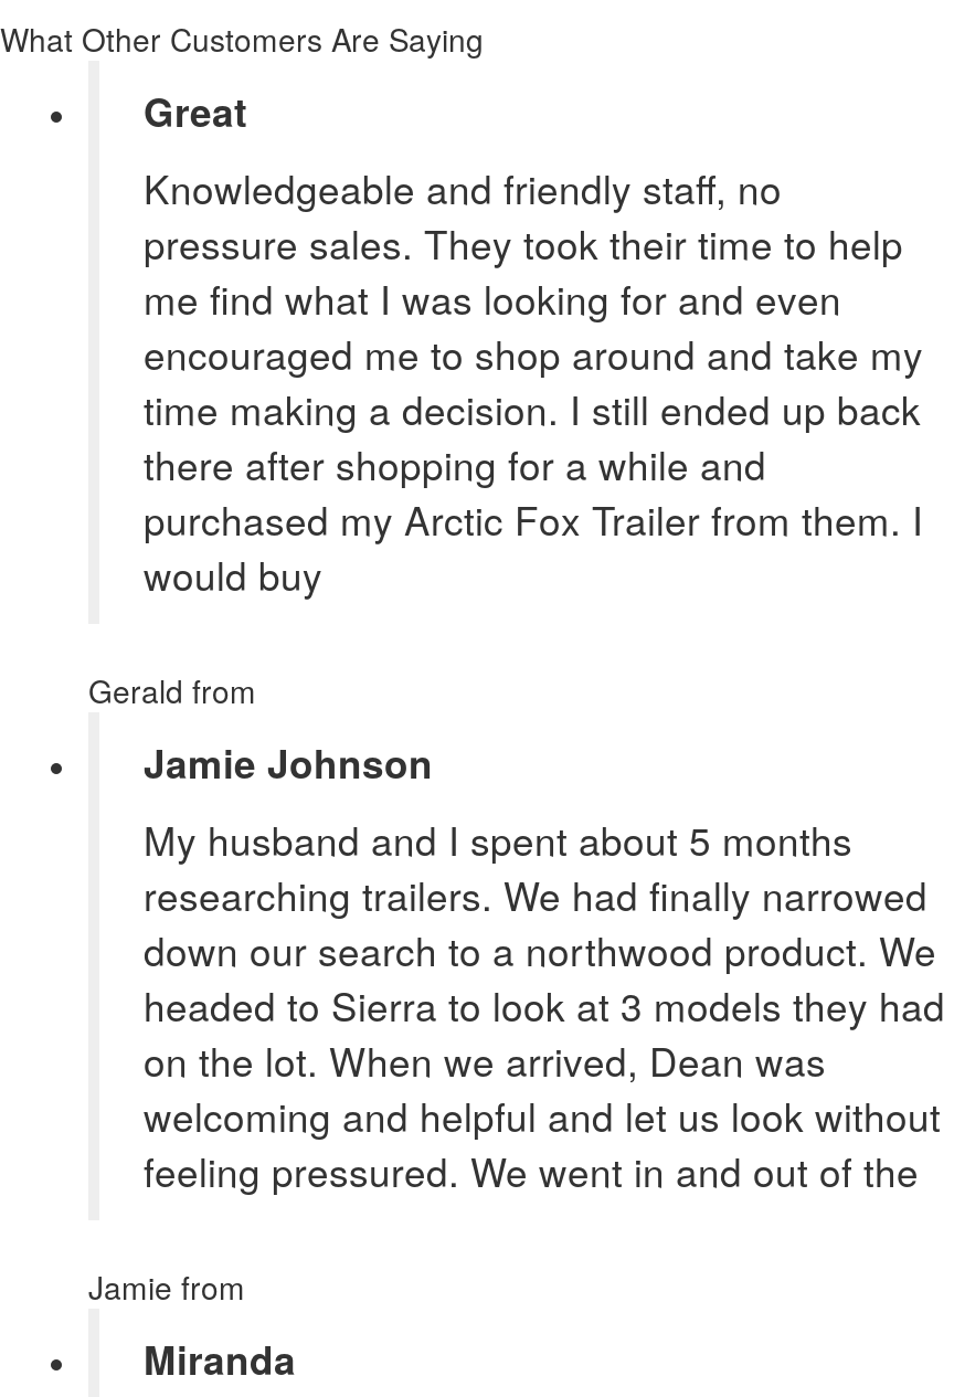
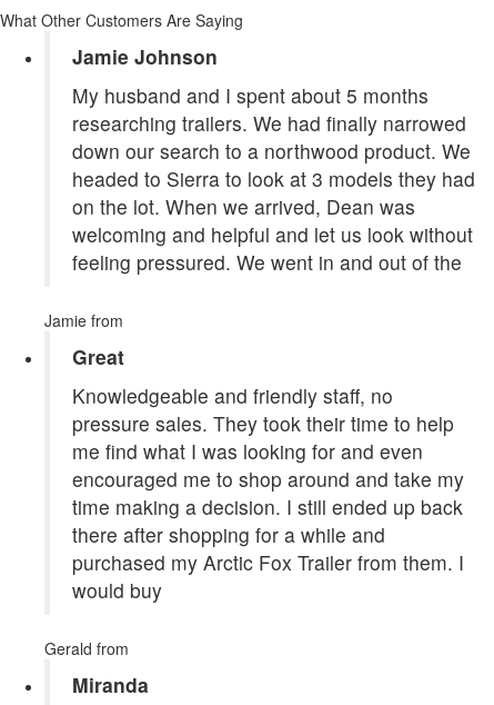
moved [88,82,923,712] -> [44,342,464,659]: Great | Knowledgeable and friendly staff, no | pressure sales. They took their time to help | ... | would buy | Gerald from
moved [88,734,945,1308] -> [44,42,475,331]: Jamie Johnson | My husband and I spent about 5 months | researching trailers. We had finally narrowed | ... | feeling pressured. We went in and out of the | Jamie from

